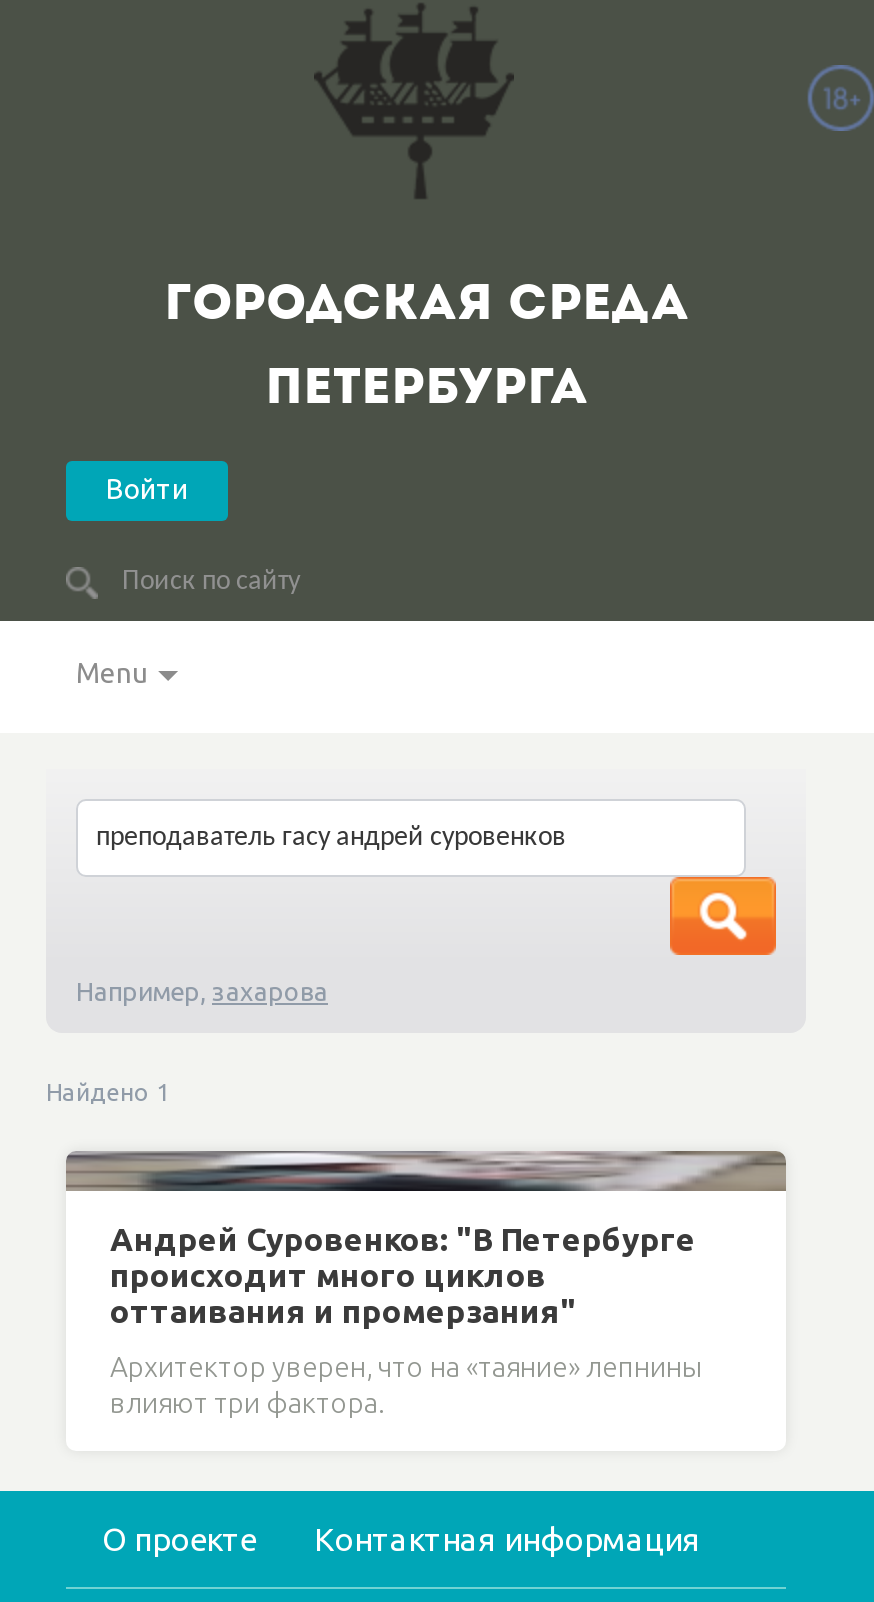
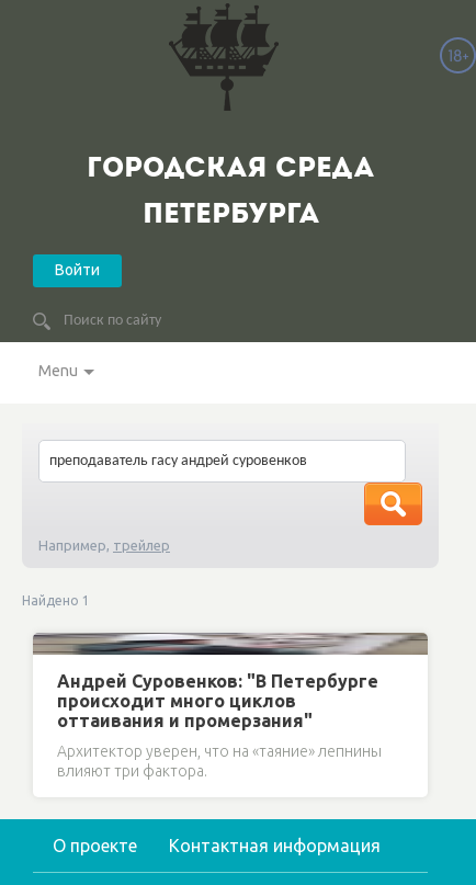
[76,977,328,1005] Например, захарова -> [38,537,170,553] Например, трейлер

